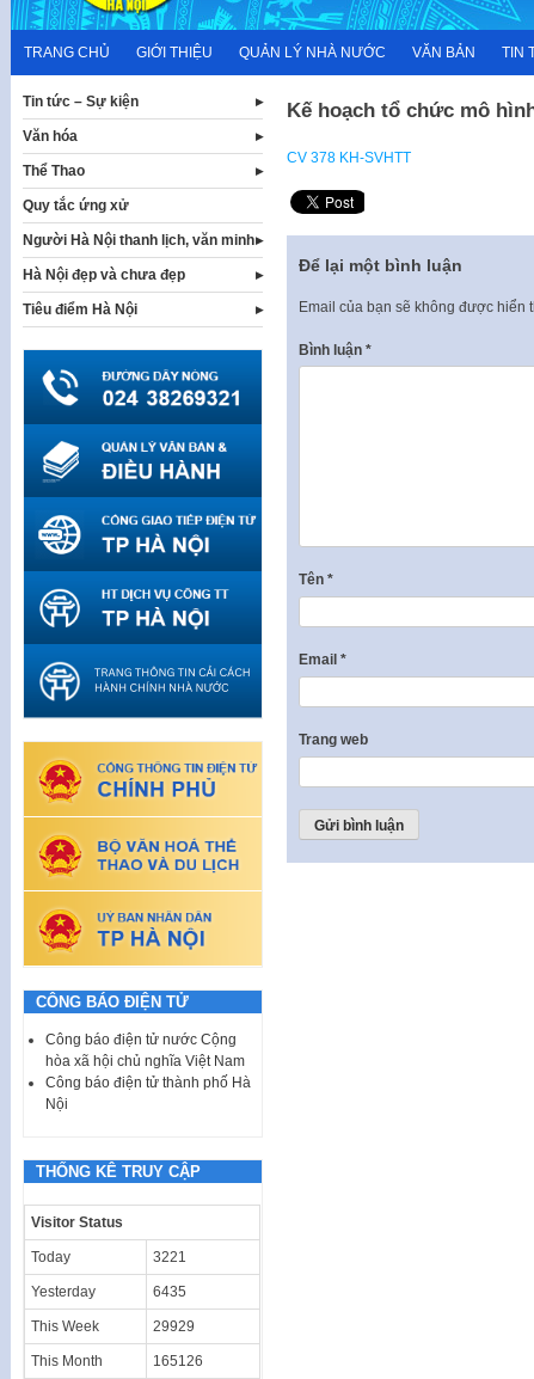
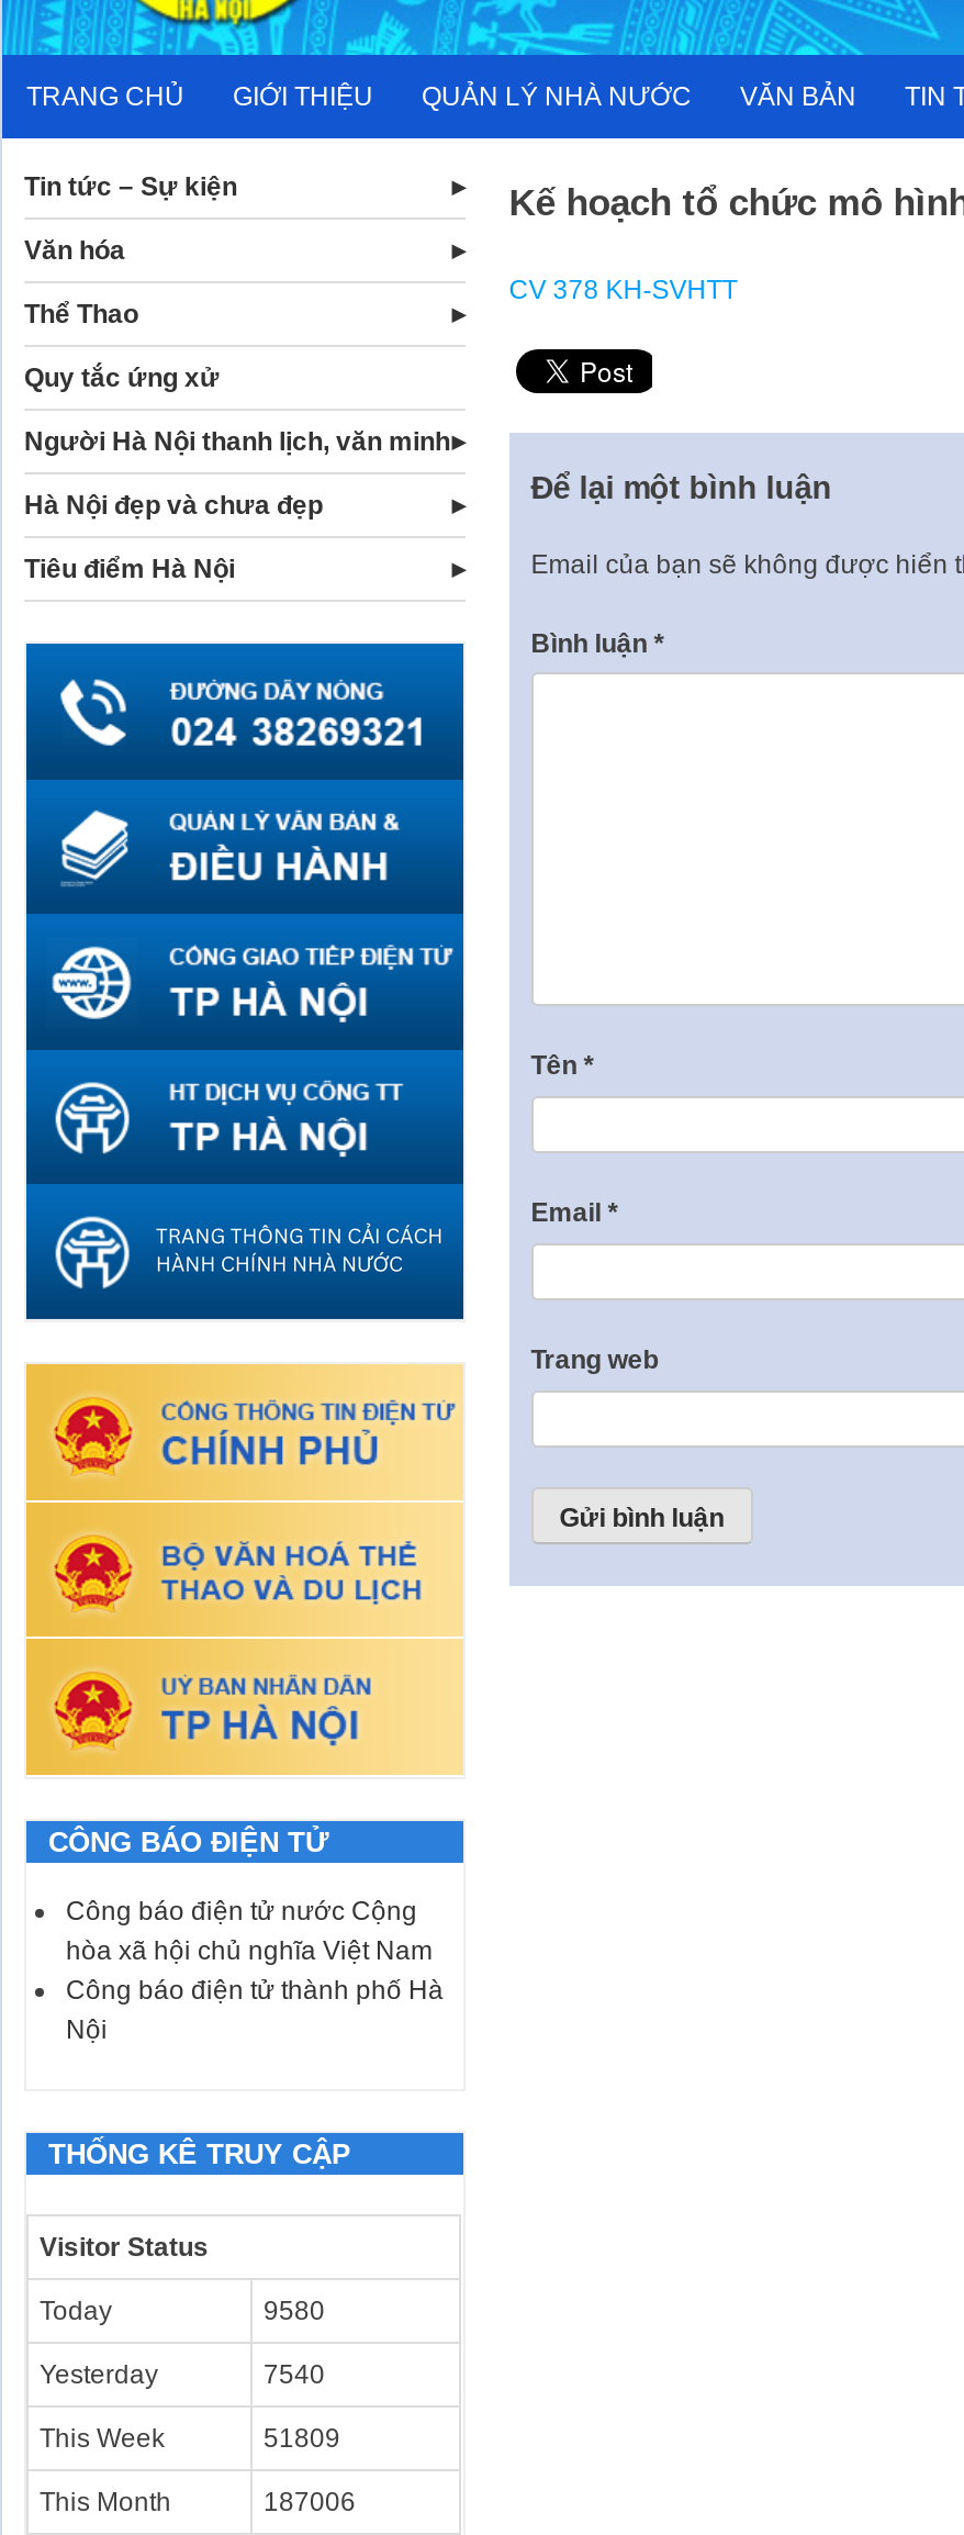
[153,1249,186,1265] 3221 -> [264,2295,325,2326] 9580
[153,1283,186,1300] 6435 -> [264,2359,325,2390] 7540
[153,1318,195,1335] 29929 -> [264,2423,340,2454] 51809
[153,1353,203,1369] 165126 -> [264,2486,356,2517] 187006

